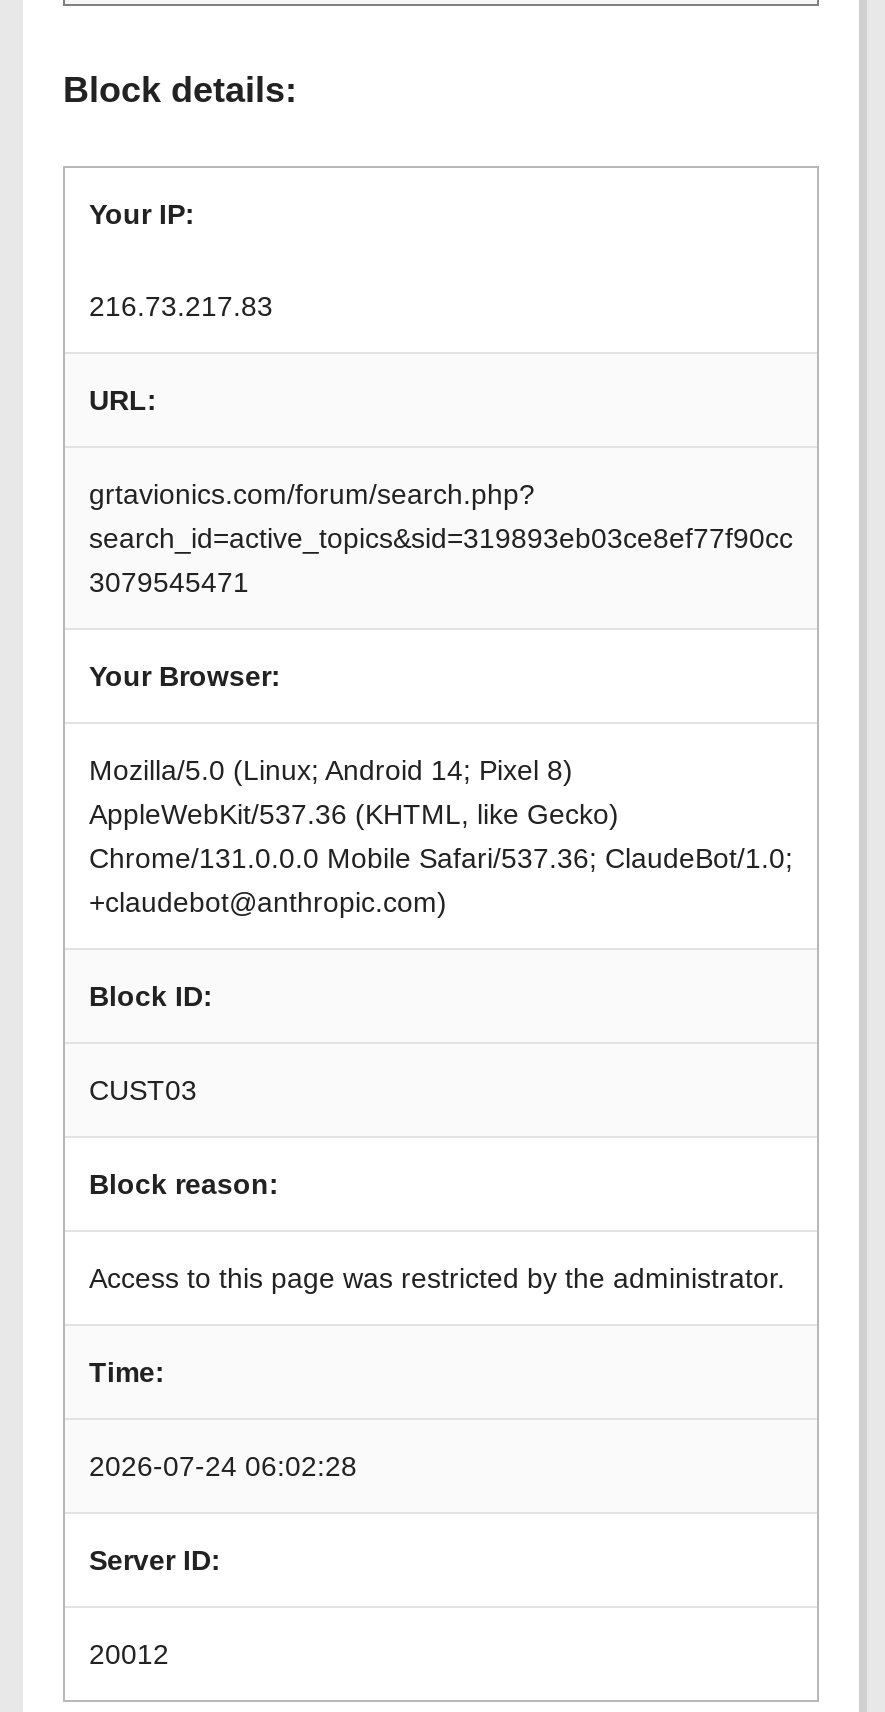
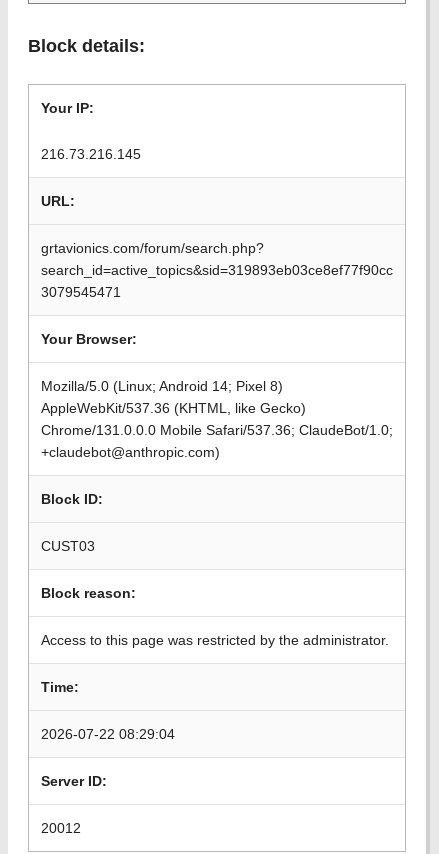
[89,290,273,322] 216.73.217.83 -> [41,146,141,162] 216.73.216.145
[89,1450,357,1482] 2026-07-24 06:02:28 -> [41,726,175,742] 2026-07-22 08:29:04

